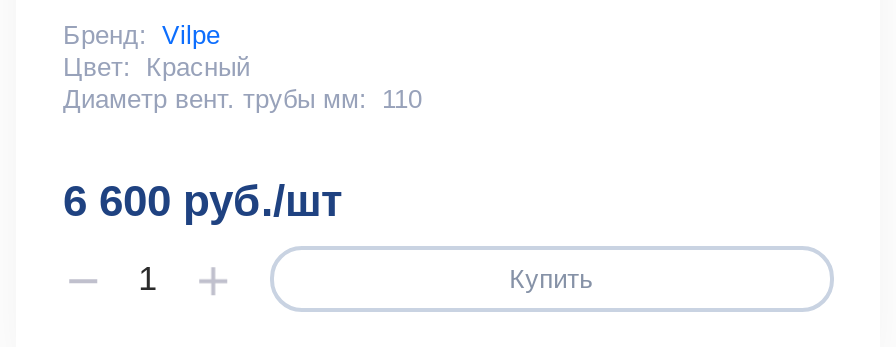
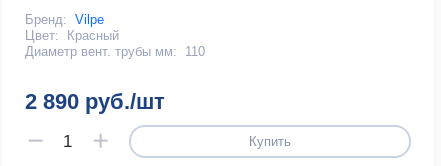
[63,175,343,225] 6 600 руб./шт -> [25,89,165,114] 2 890 руб./шт

